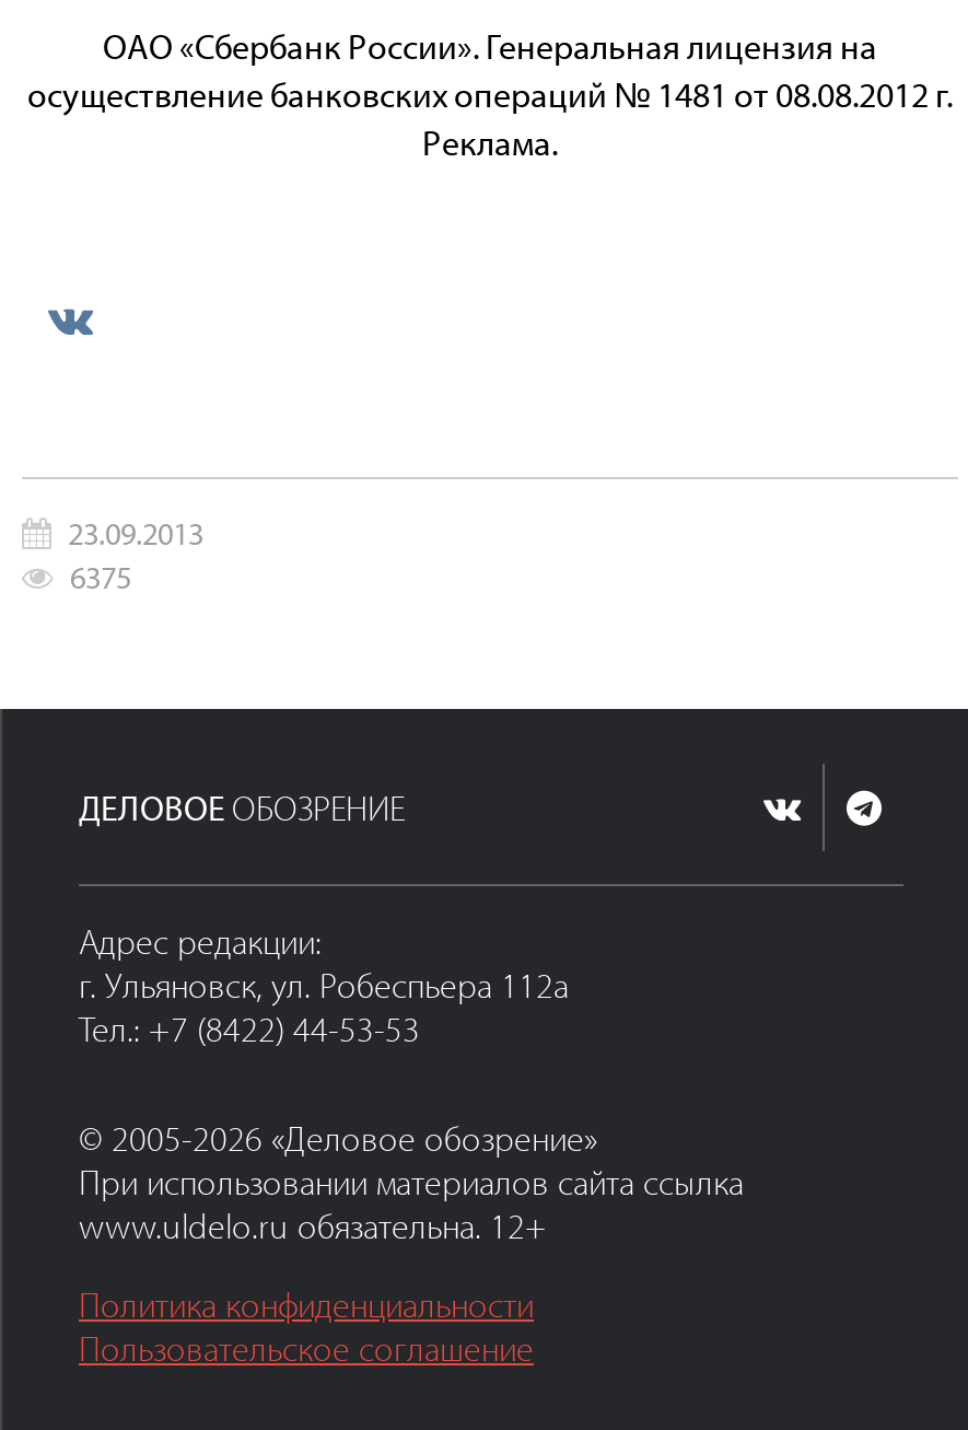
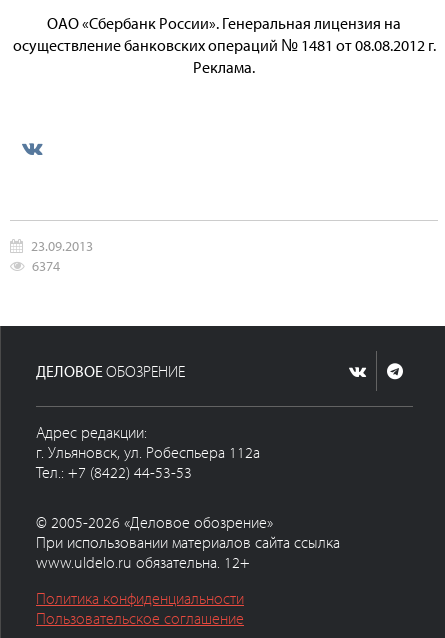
[63,556,131,597] 6375 -> [29,256,60,275] 6374

